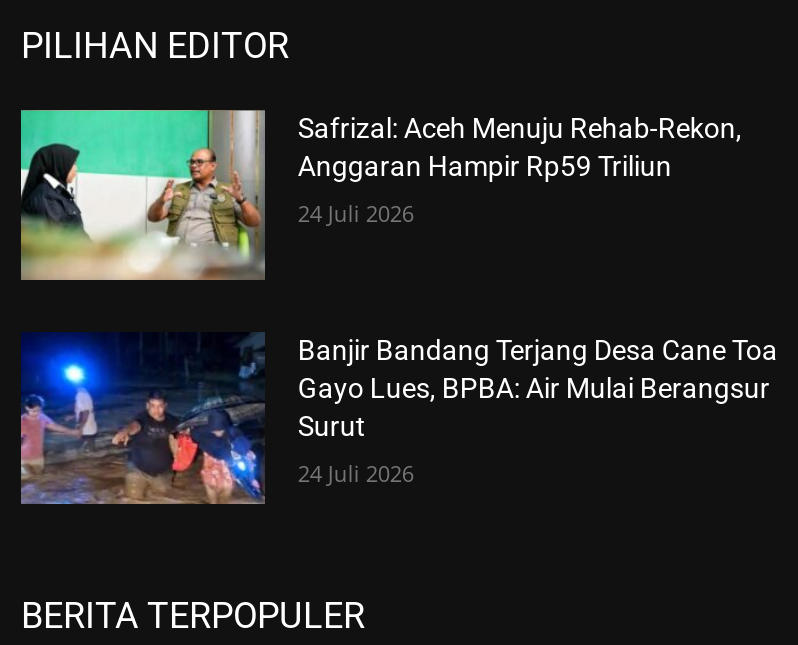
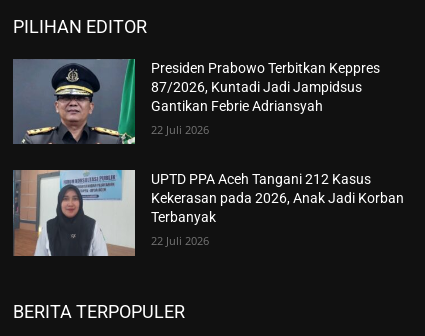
[19,108,742,282] [image] | Safrizal: Aceh Menuju Rehab-Rekon, | Anggaran Hampir Rp59 Triliun -> [12,58,380,144] [image] | Presiden Prabowo Terbitkan Keppres | 87/2026, Kuntadi Jadi Jampidsus | Gantikan Febrie Adriansyah
[298,197,414,227] 24 Juli 2026 -> [151,122,209,137] 22 Juli 2026
[21,332,778,506] [image] | Banjir Bandang Terjang Desa Cane Toa | Gayo Lues, BPBA: Air Mulai Berangsur | Surut -> [12,169,404,257] [image] | UPTD PPA Aceh Tangani 212 Kasus | Kekerasan pada 2026, Anak Jadi Korban | Terbanyak
[298,459,414,489] 24 Juli 2026 -> [151,233,209,248] 22 Juli 2026

